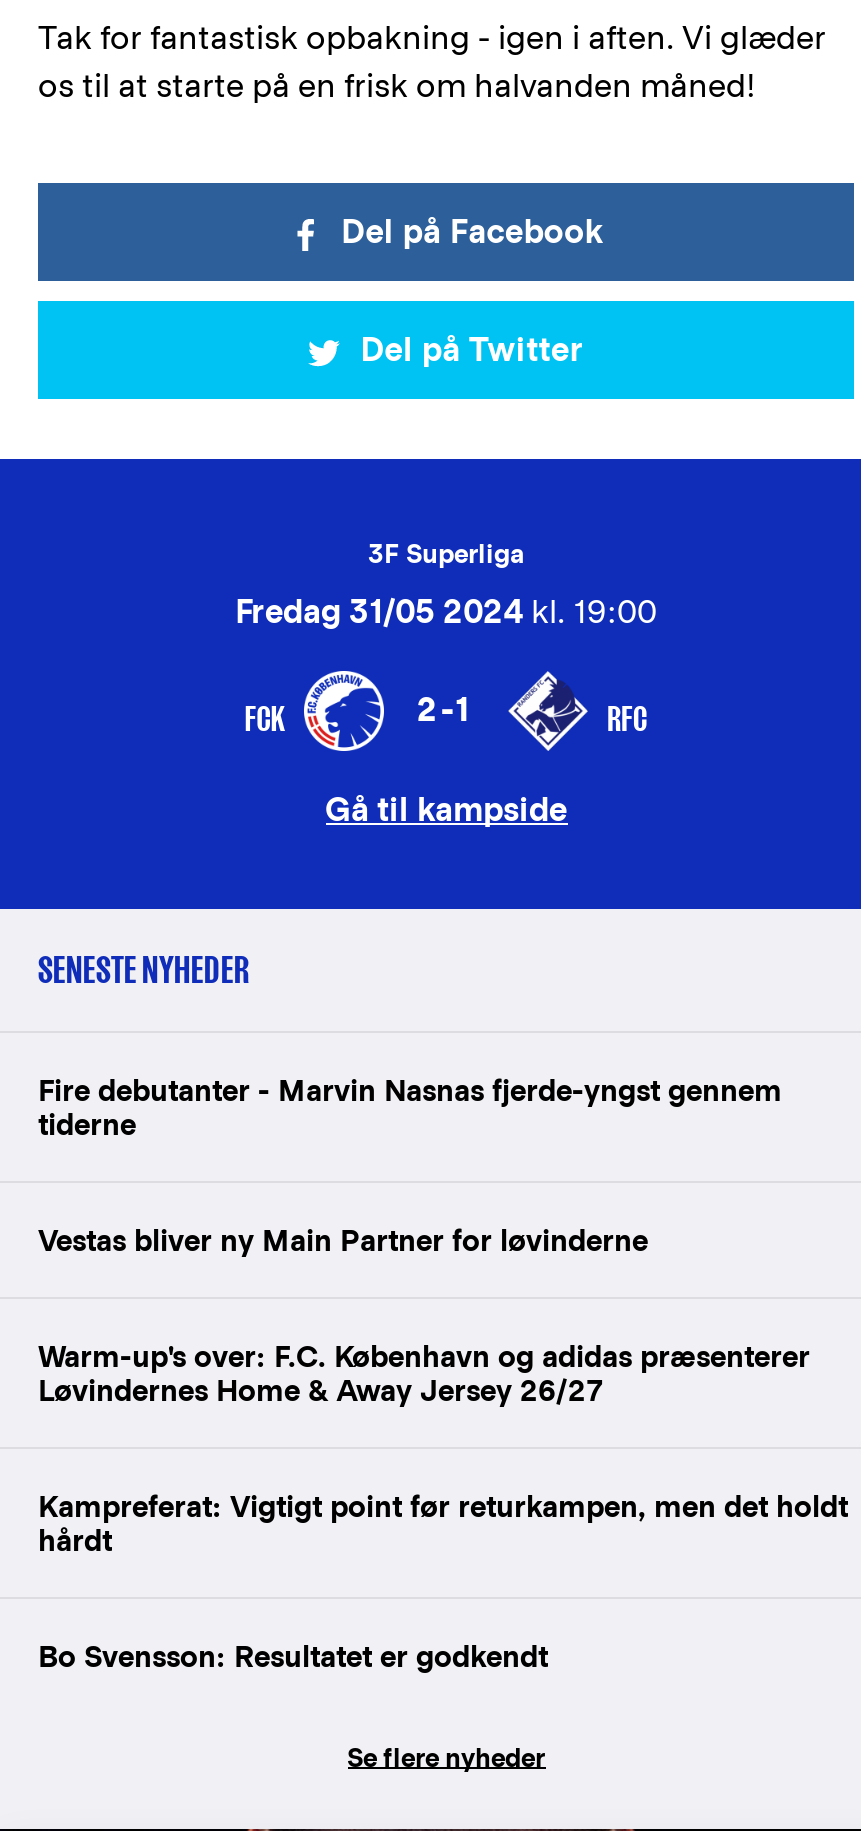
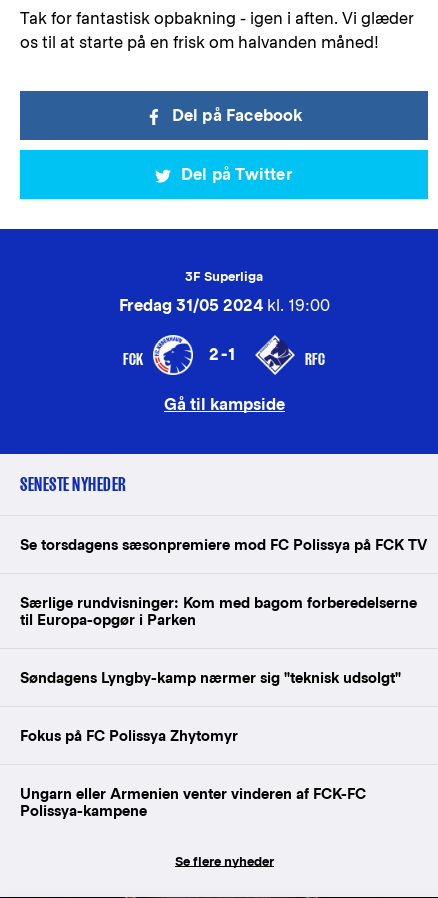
[38,1073,782,1141] Fire debutanter - Marvin Nasnas fjerde-yngst gennem | tiderne -> [20,536,427,553] Se torsdagens sæsonpremiere mod FC Polissya på FCK TV
[38,1223,648,1257] Vestas bliver ny Main Partner for løvinderne -> [20,594,417,628] Særlige rundvisninger: Kom med bagom forberedelserne | til Europa-opgør i Parken
[38,1339,810,1407] Warm-up's over: F.C. København og adidas præsenterer | Løvindernes Home & Away Jersey 26/27 -> [20,669,401,686] Søndagens Lyngby-kamp nærmer sig "teknisk udsolgt"
[38,1489,848,1557] Kampreferat: Vigtigt point før returkampen, men det holdt | hårdt -> [20,727,238,744] Fokus på FC Polissya Zhytomyr
[38,1639,548,1673] Bo Svensson: Resultatet er godkendt -> [20,785,366,819] Ungarn eller Armenien venter vinderen af FCK-FC | Polissya-kampene

